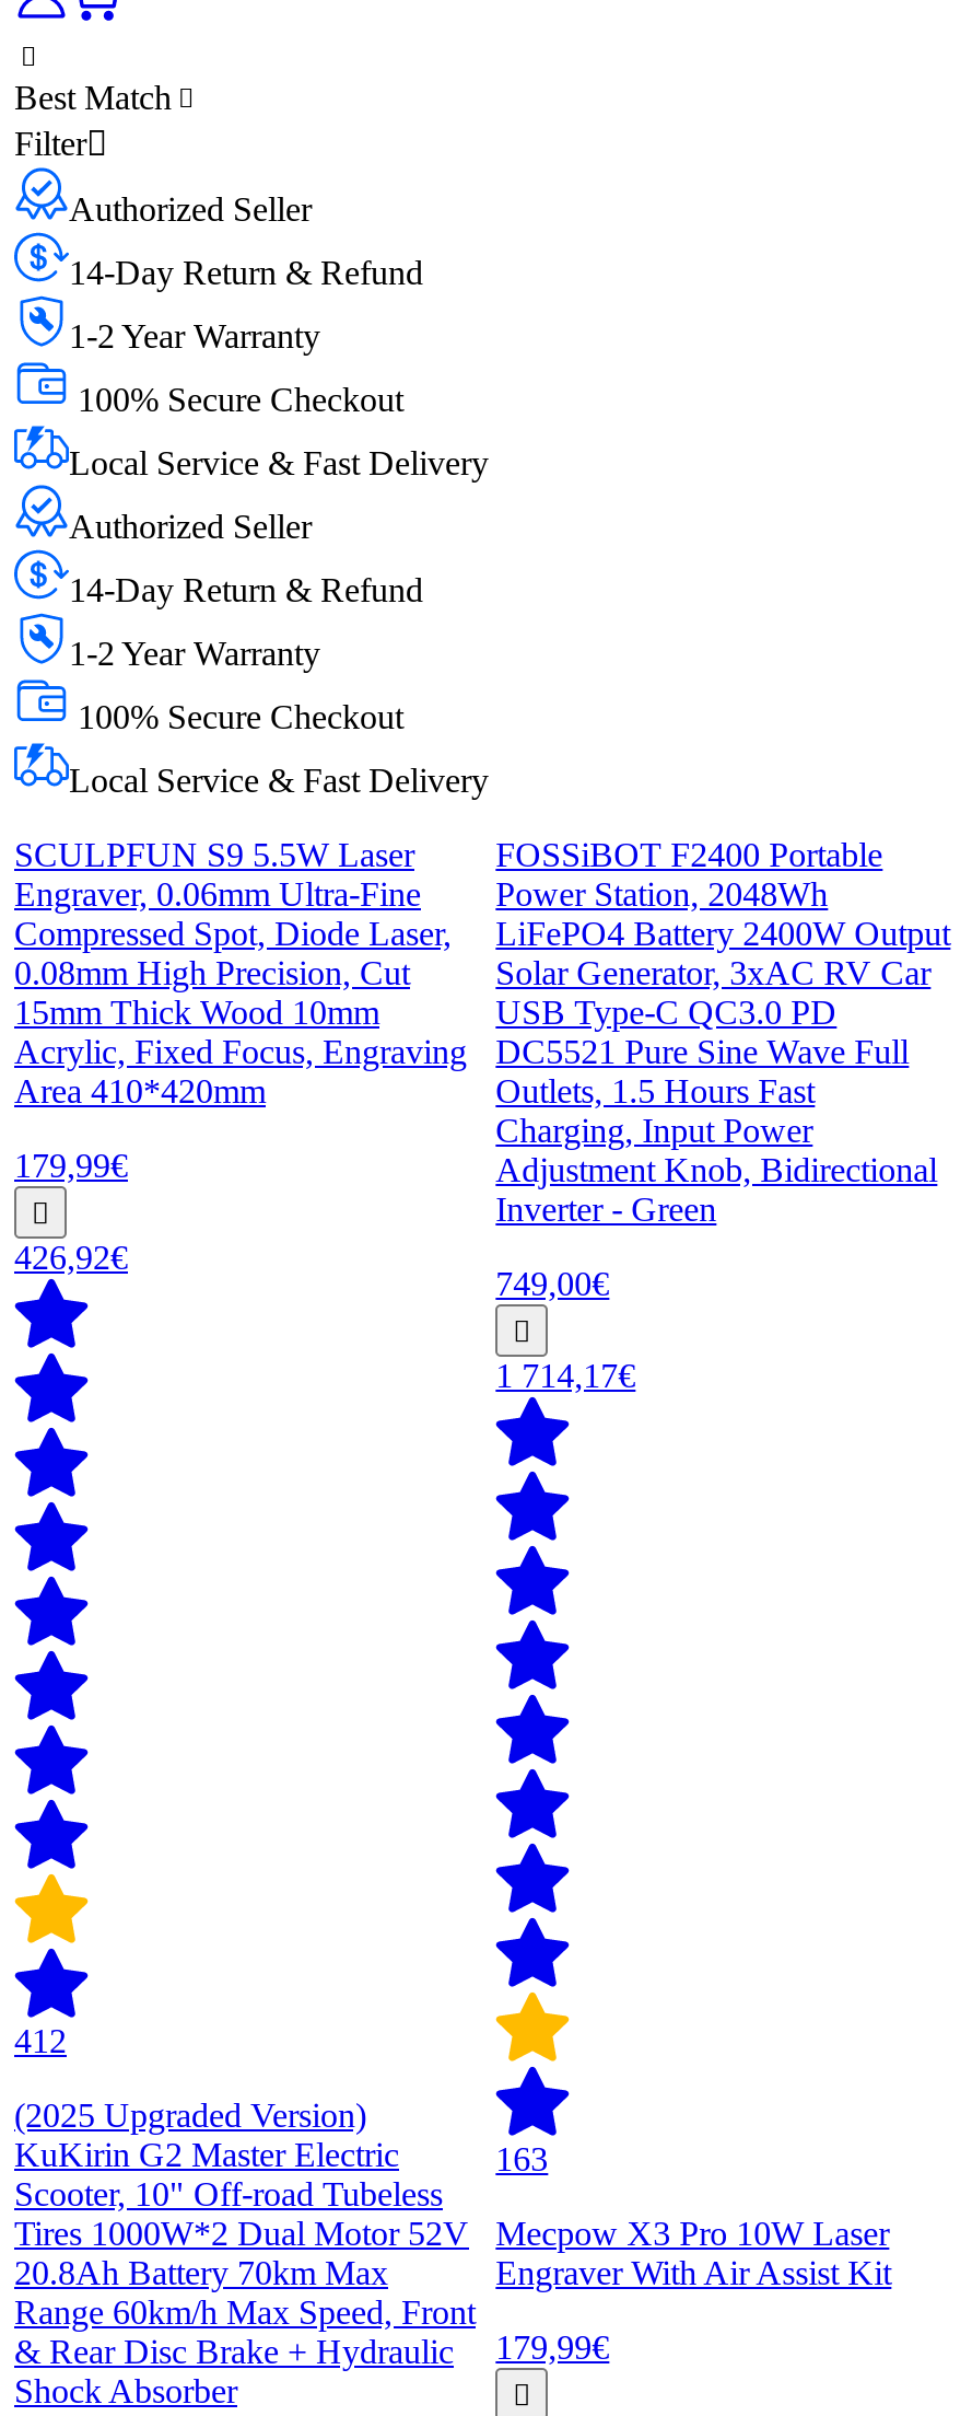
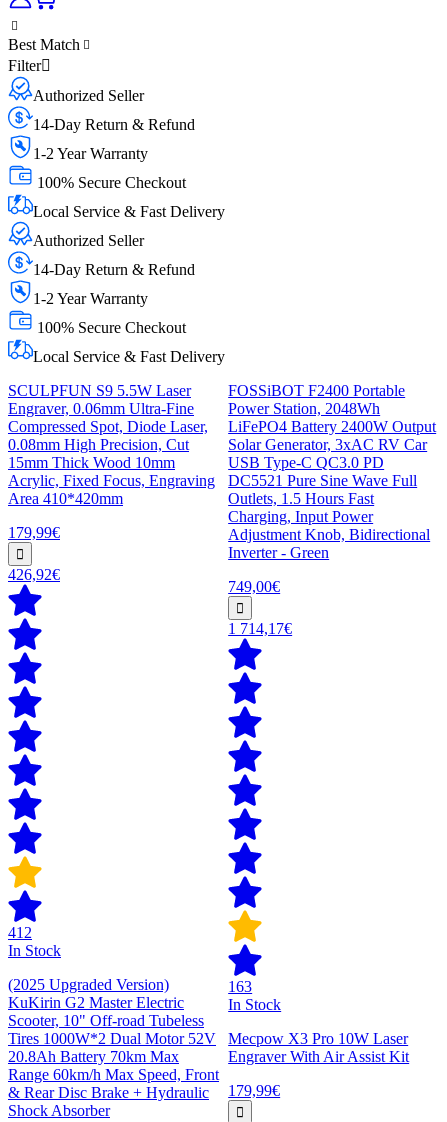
none -> [8,942,61,959] In Stock
none -> [228,996,281,1013] In Stock

